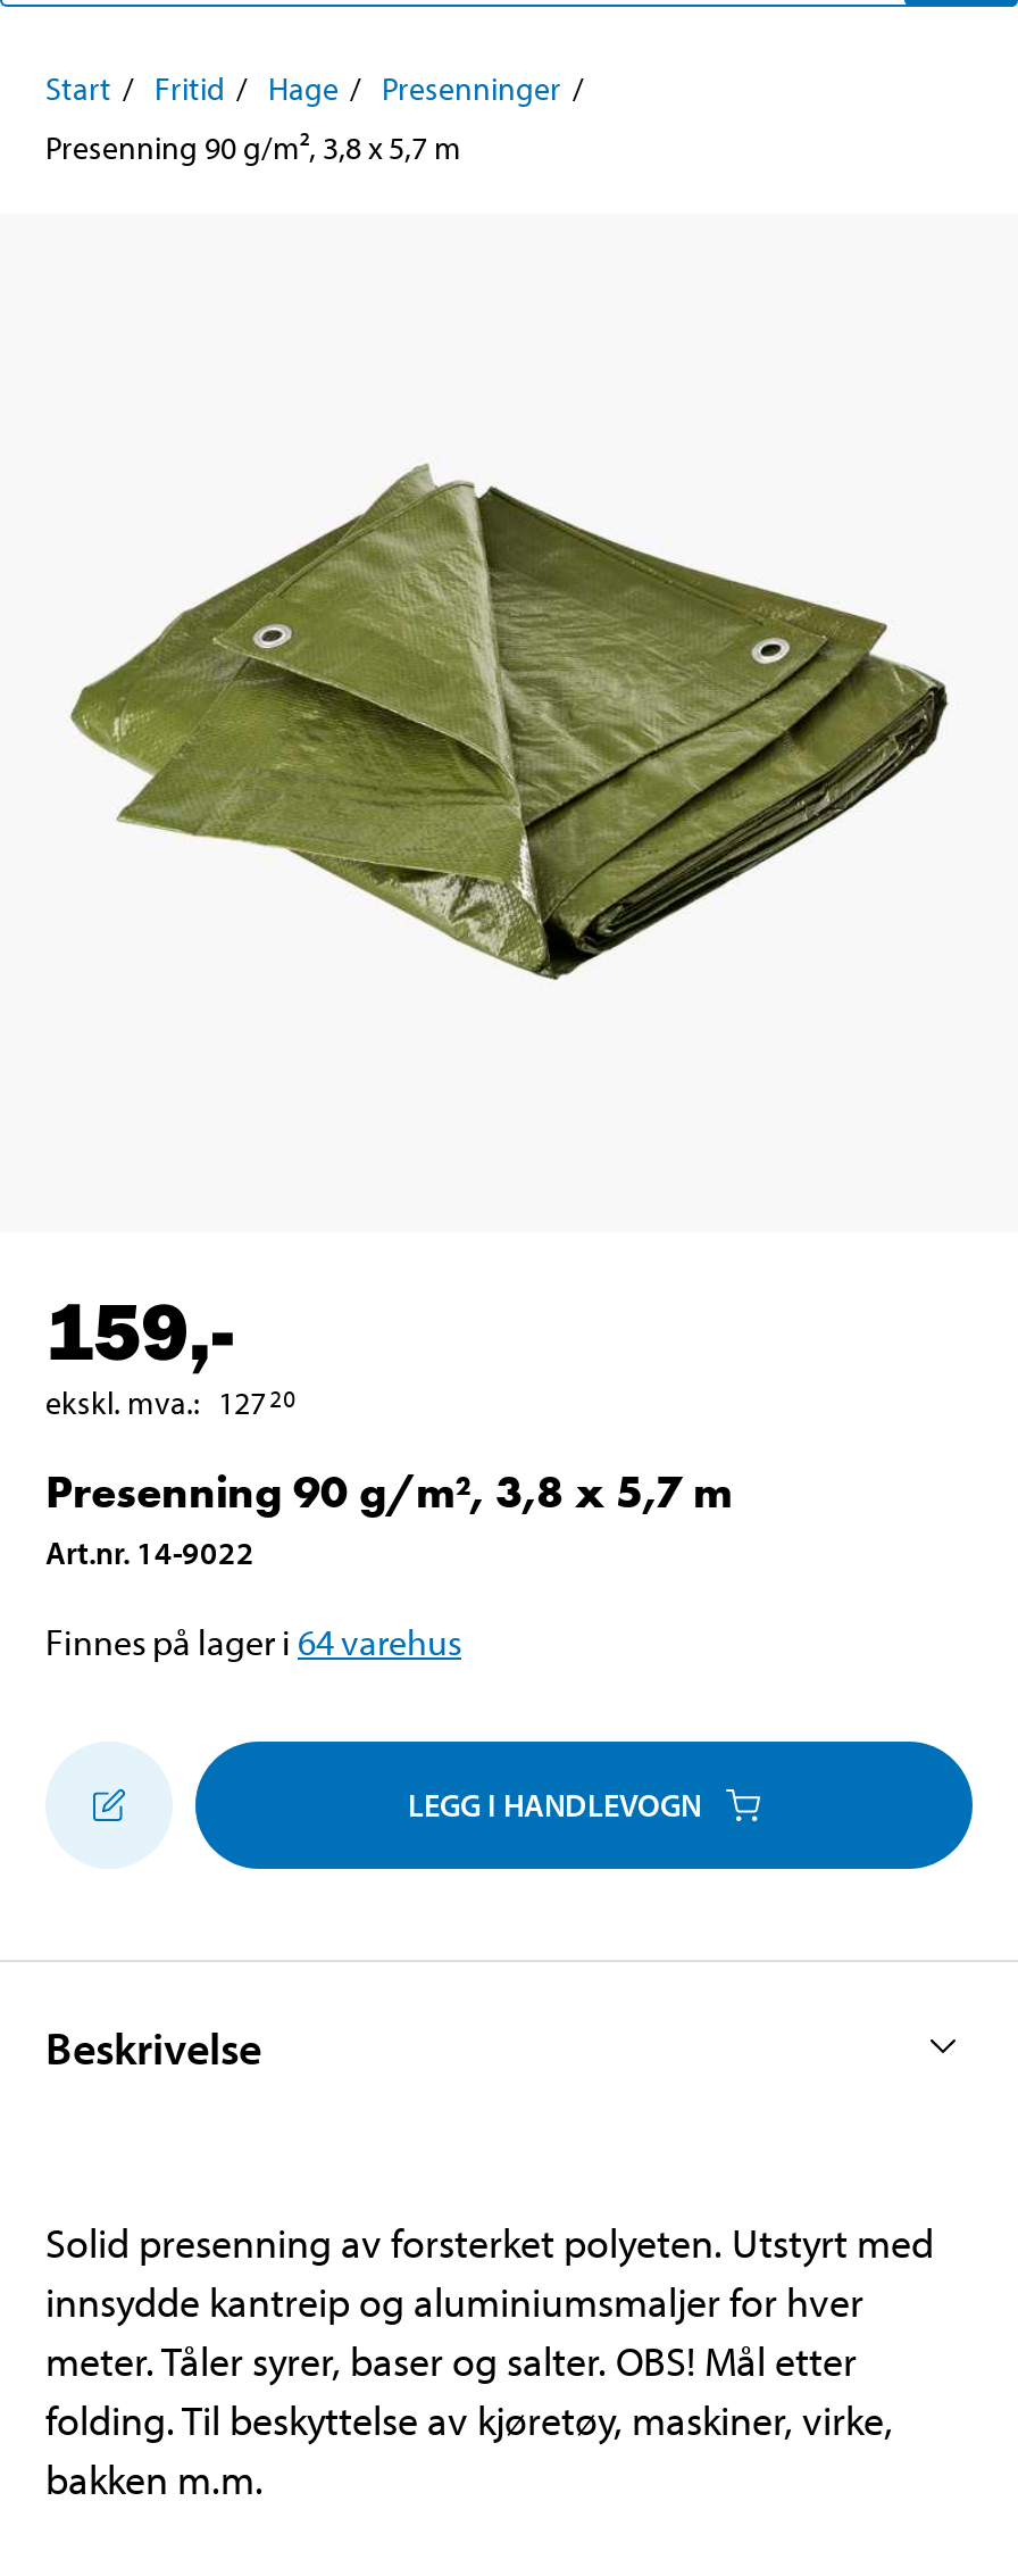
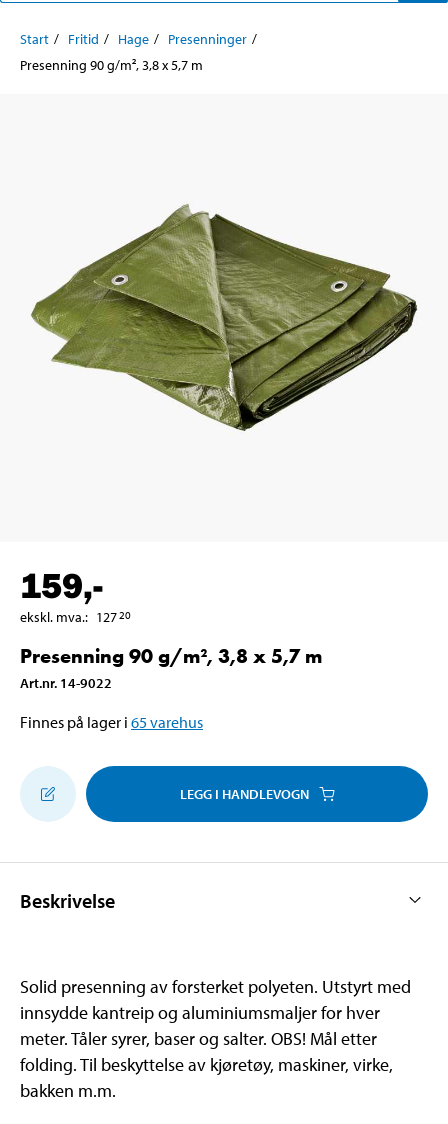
[45,1618,461,1663] Finnes på lager i 64 varehus -> [20,711,203,731] Finnes på lager i 65 varehus

